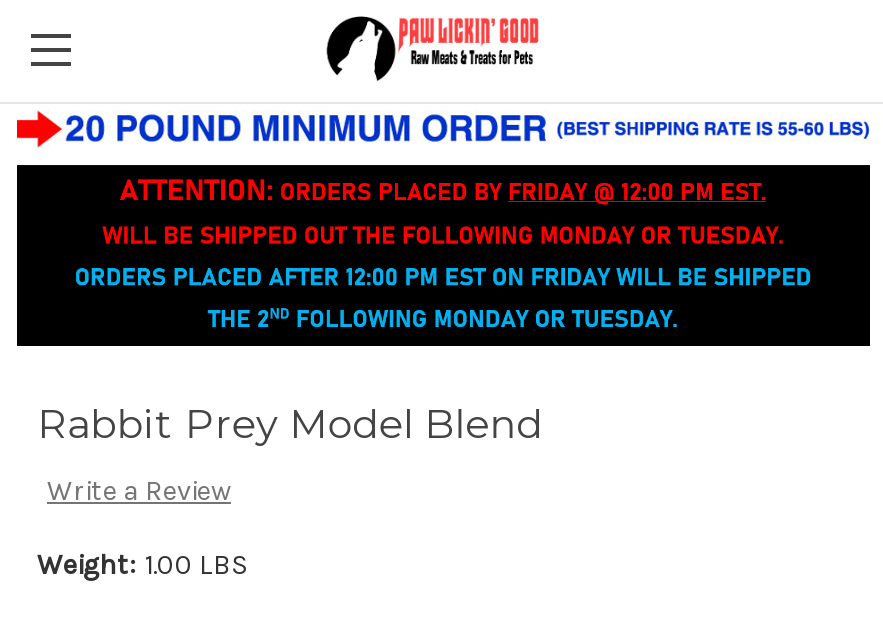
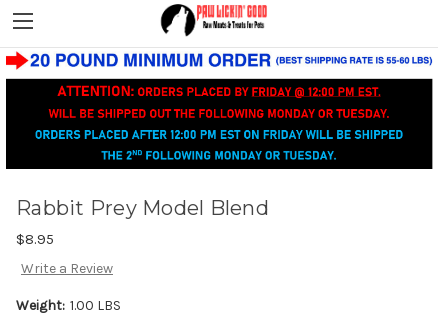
none -> [16,230,54,248] $8.95

